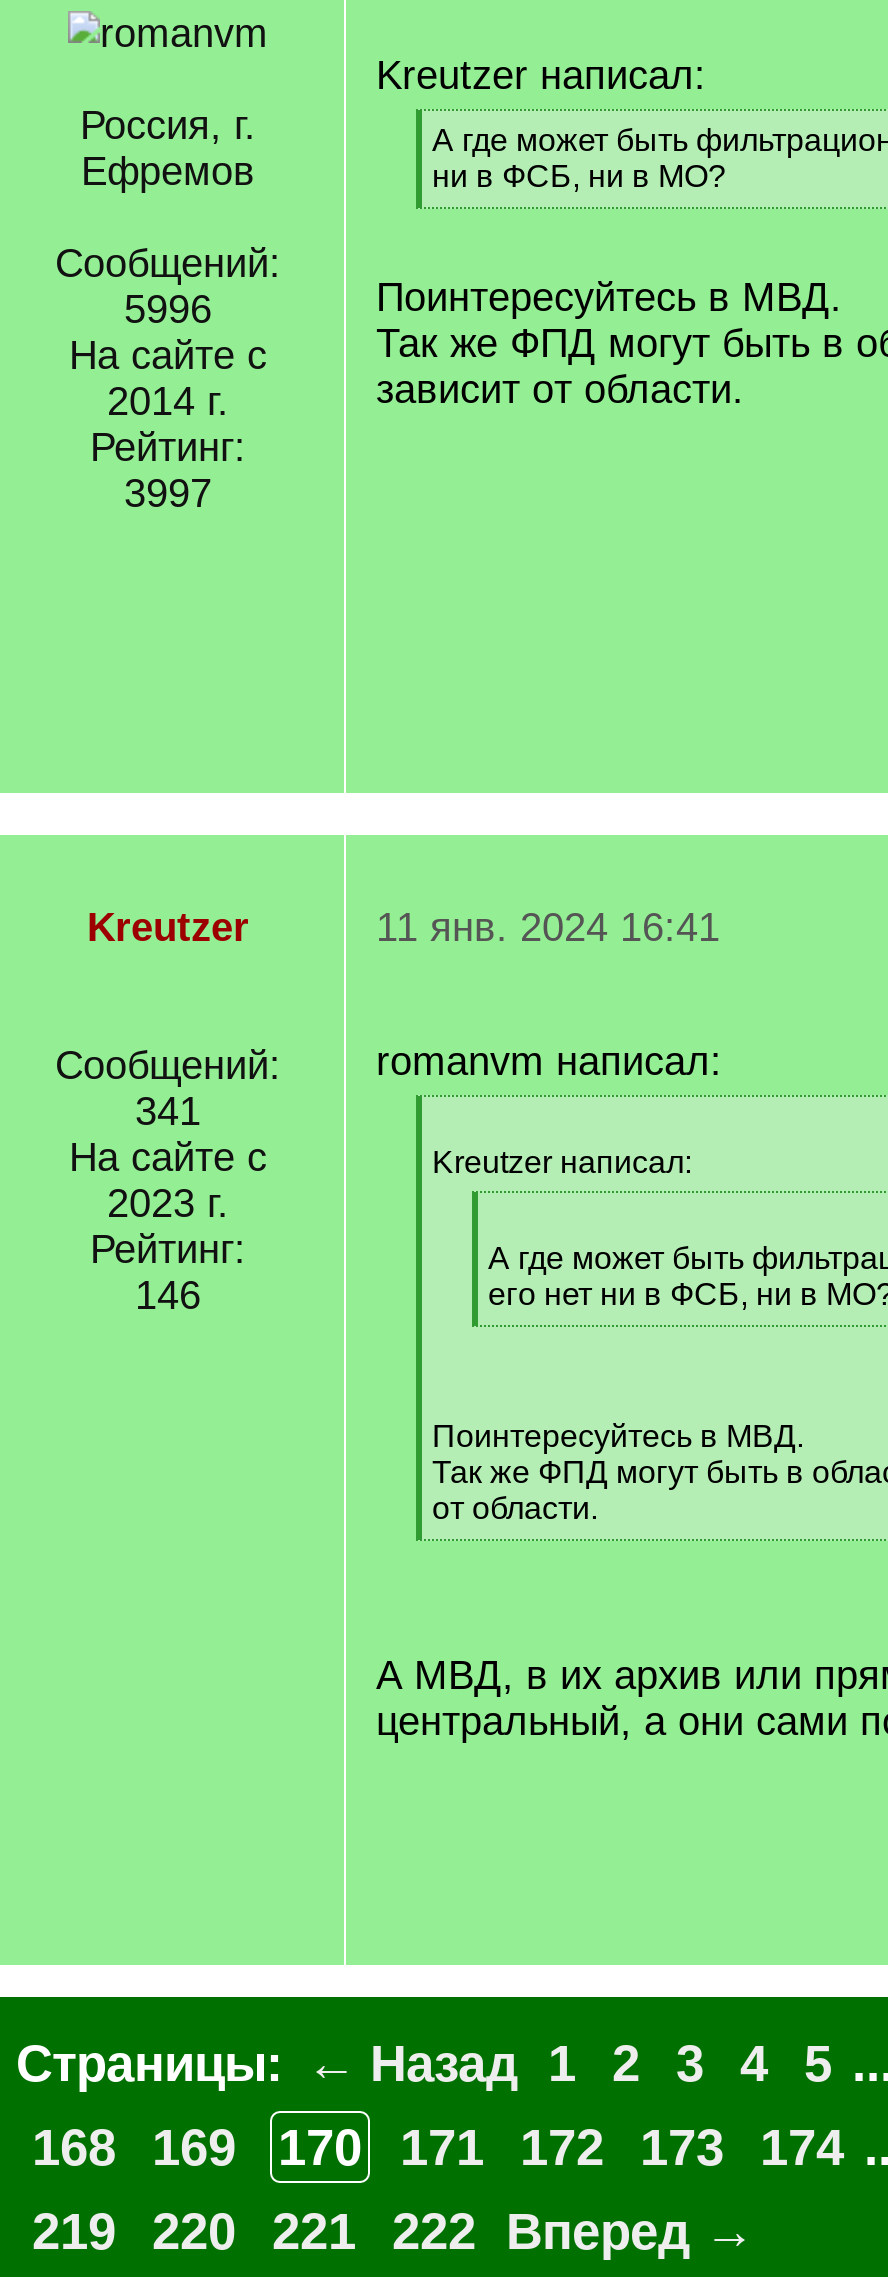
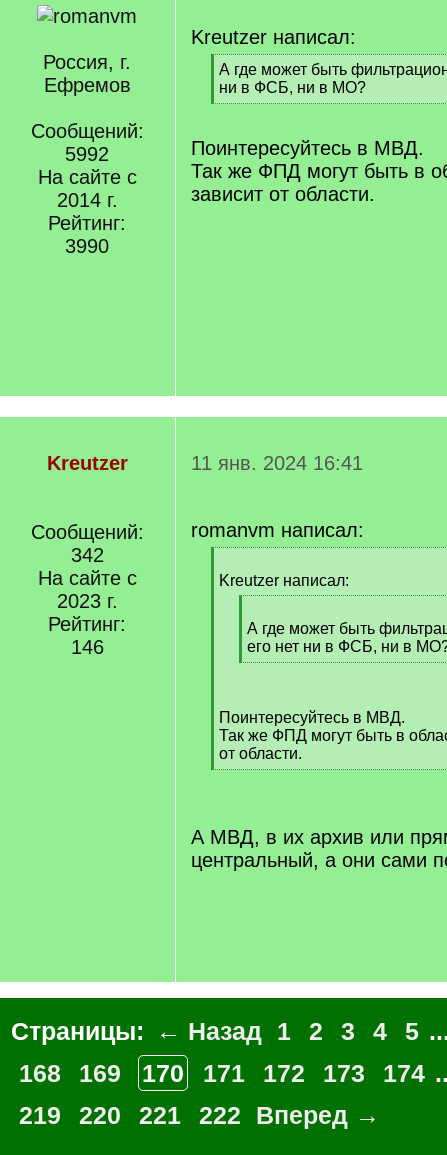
[124,287,212,331] 5996 -> [65,143,109,165] 5992
[124,471,212,515] 3997 -> [65,235,109,257] 3990
[135,1089,201,1133] 341 -> [70,544,103,566] 342

